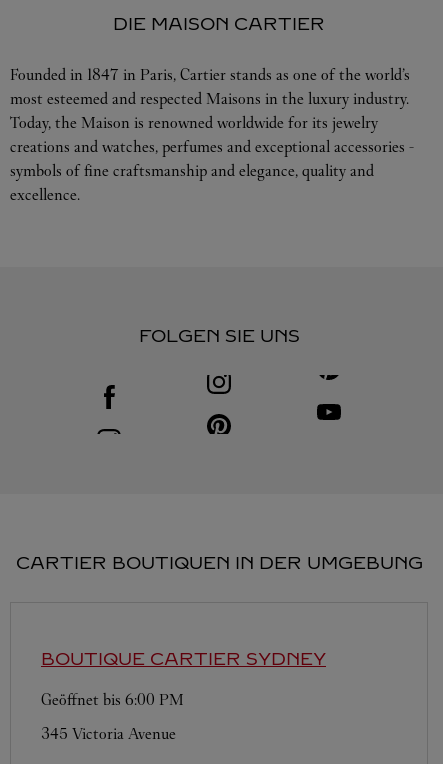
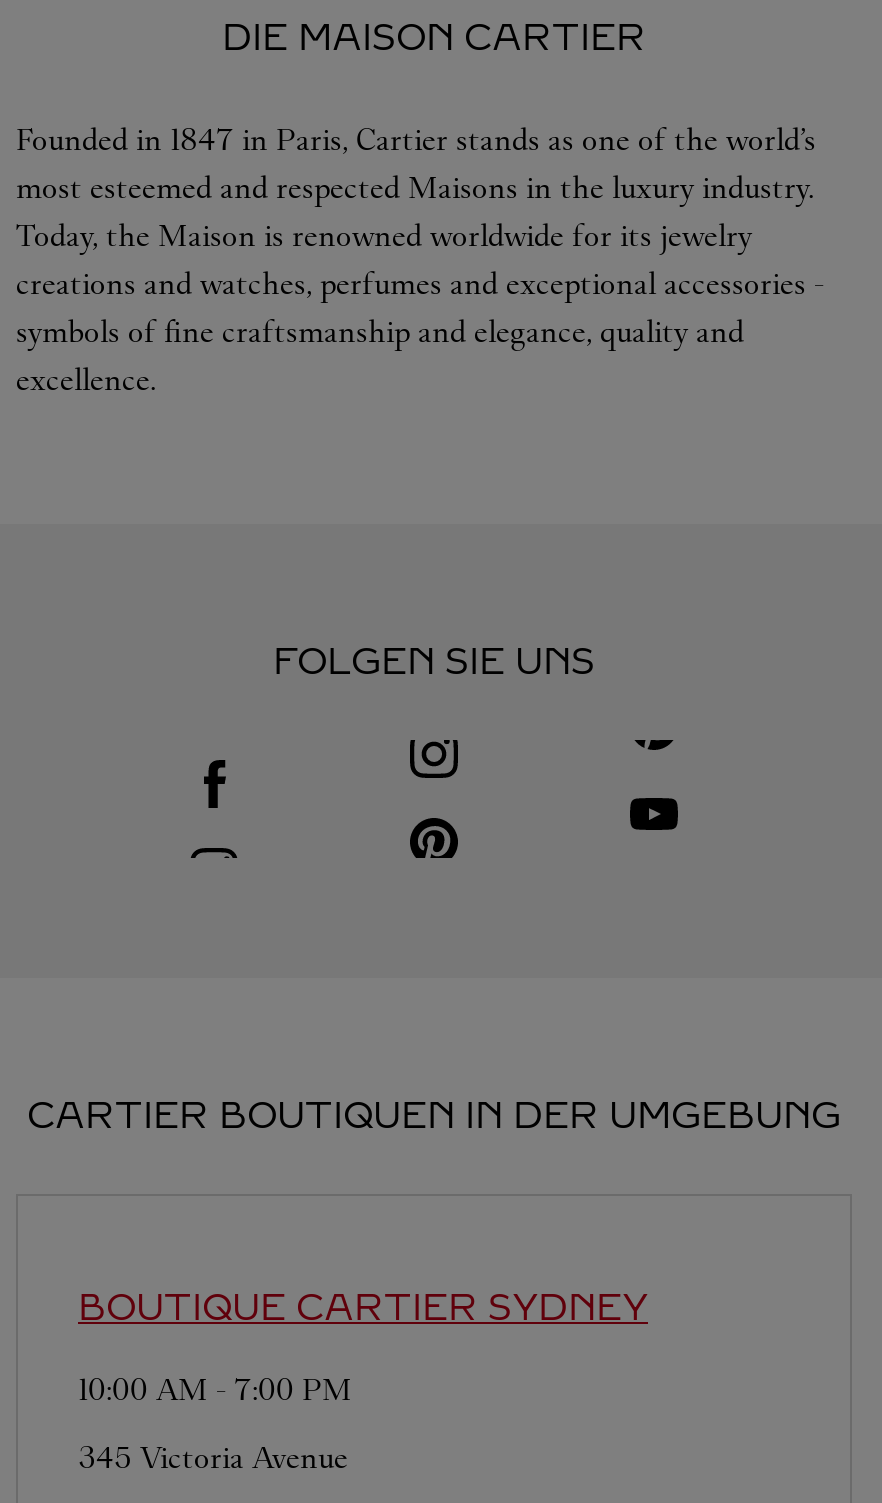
[41,690,184,709] Geöffnet bis 6:00 PM -> [78,1369,352,1407] 10:00 AM - 7:00 PM

